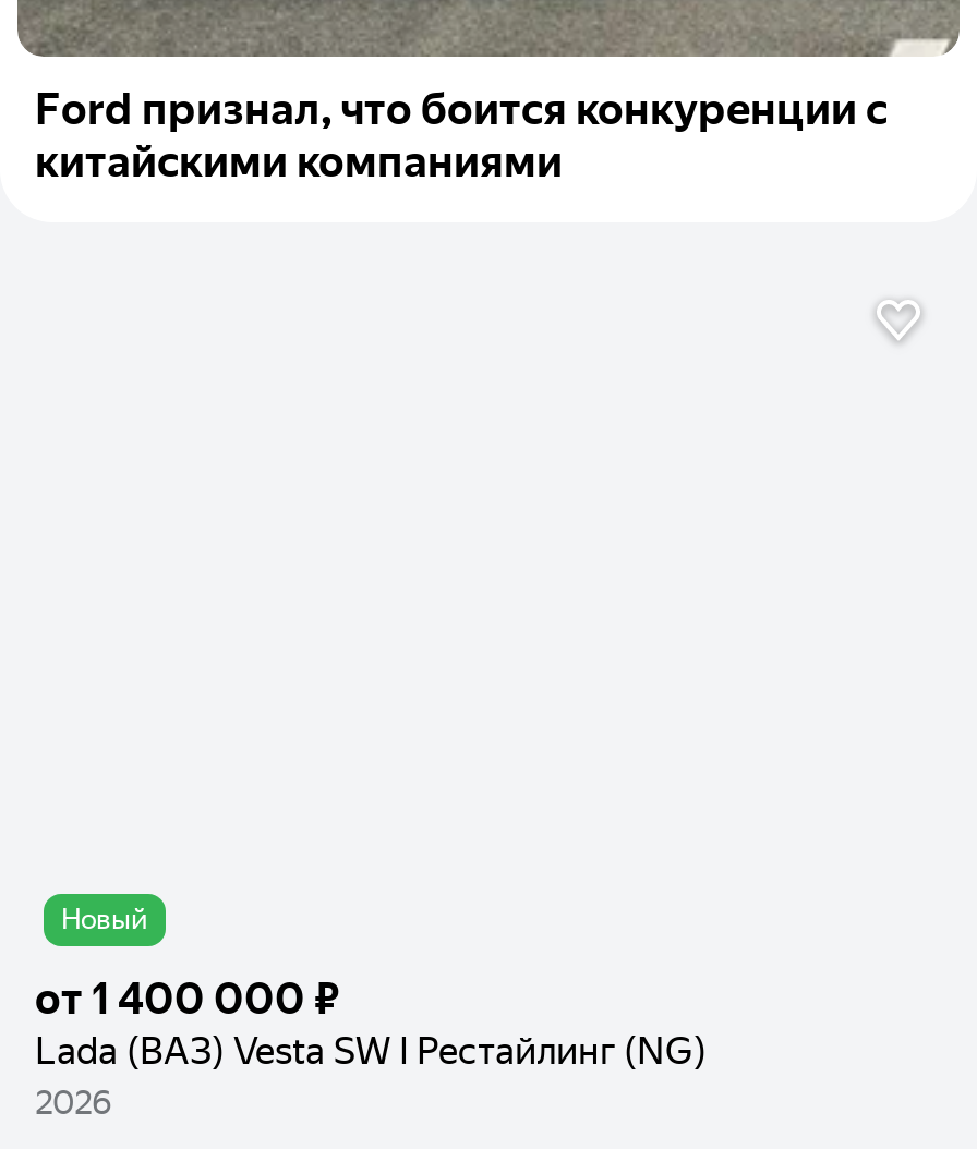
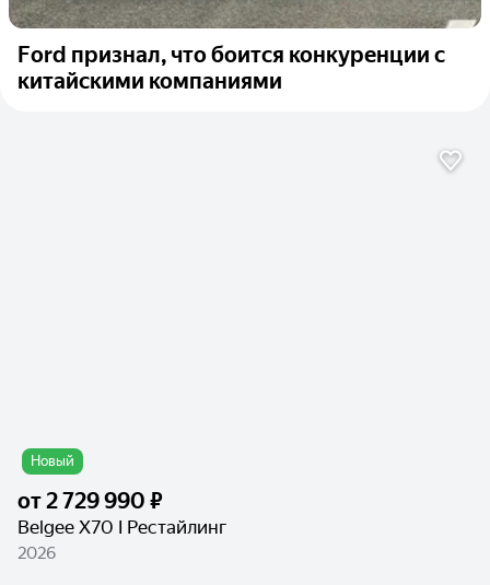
[35,972,707,1073] от 1 400 000 ₽ | Lada (ВАЗ) Vesta SW I Рестайлинг (NG) -> [17,488,226,538] от 2 729 990 ₽ | Belgee X70 I Рестайлинг

